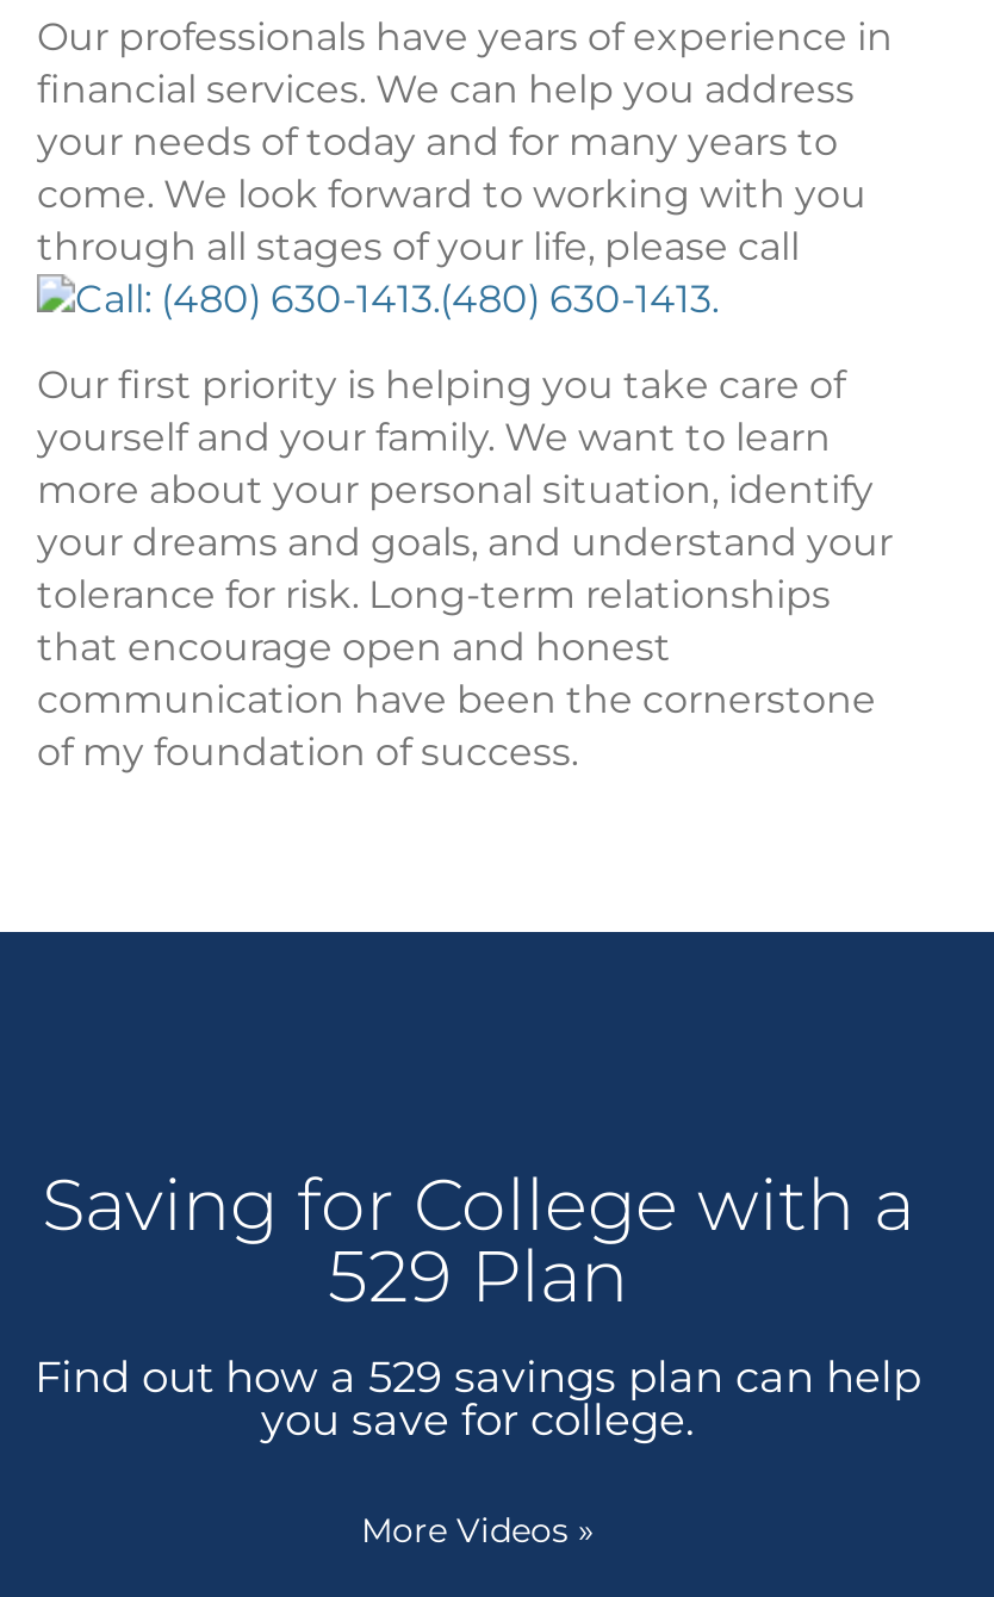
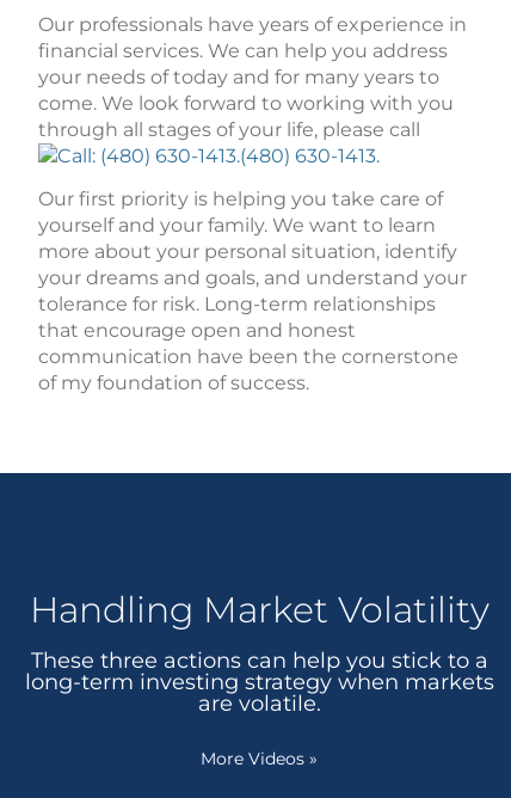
[35,1161,921,1447] Saving for College with a | 529 Plan | Find out how a 529 savings plan can help | you save for college. -> [24,588,494,717] Handling Market Volatility | These three actions can help you stick to a | long-term investing strategy when markets | are volatile.

